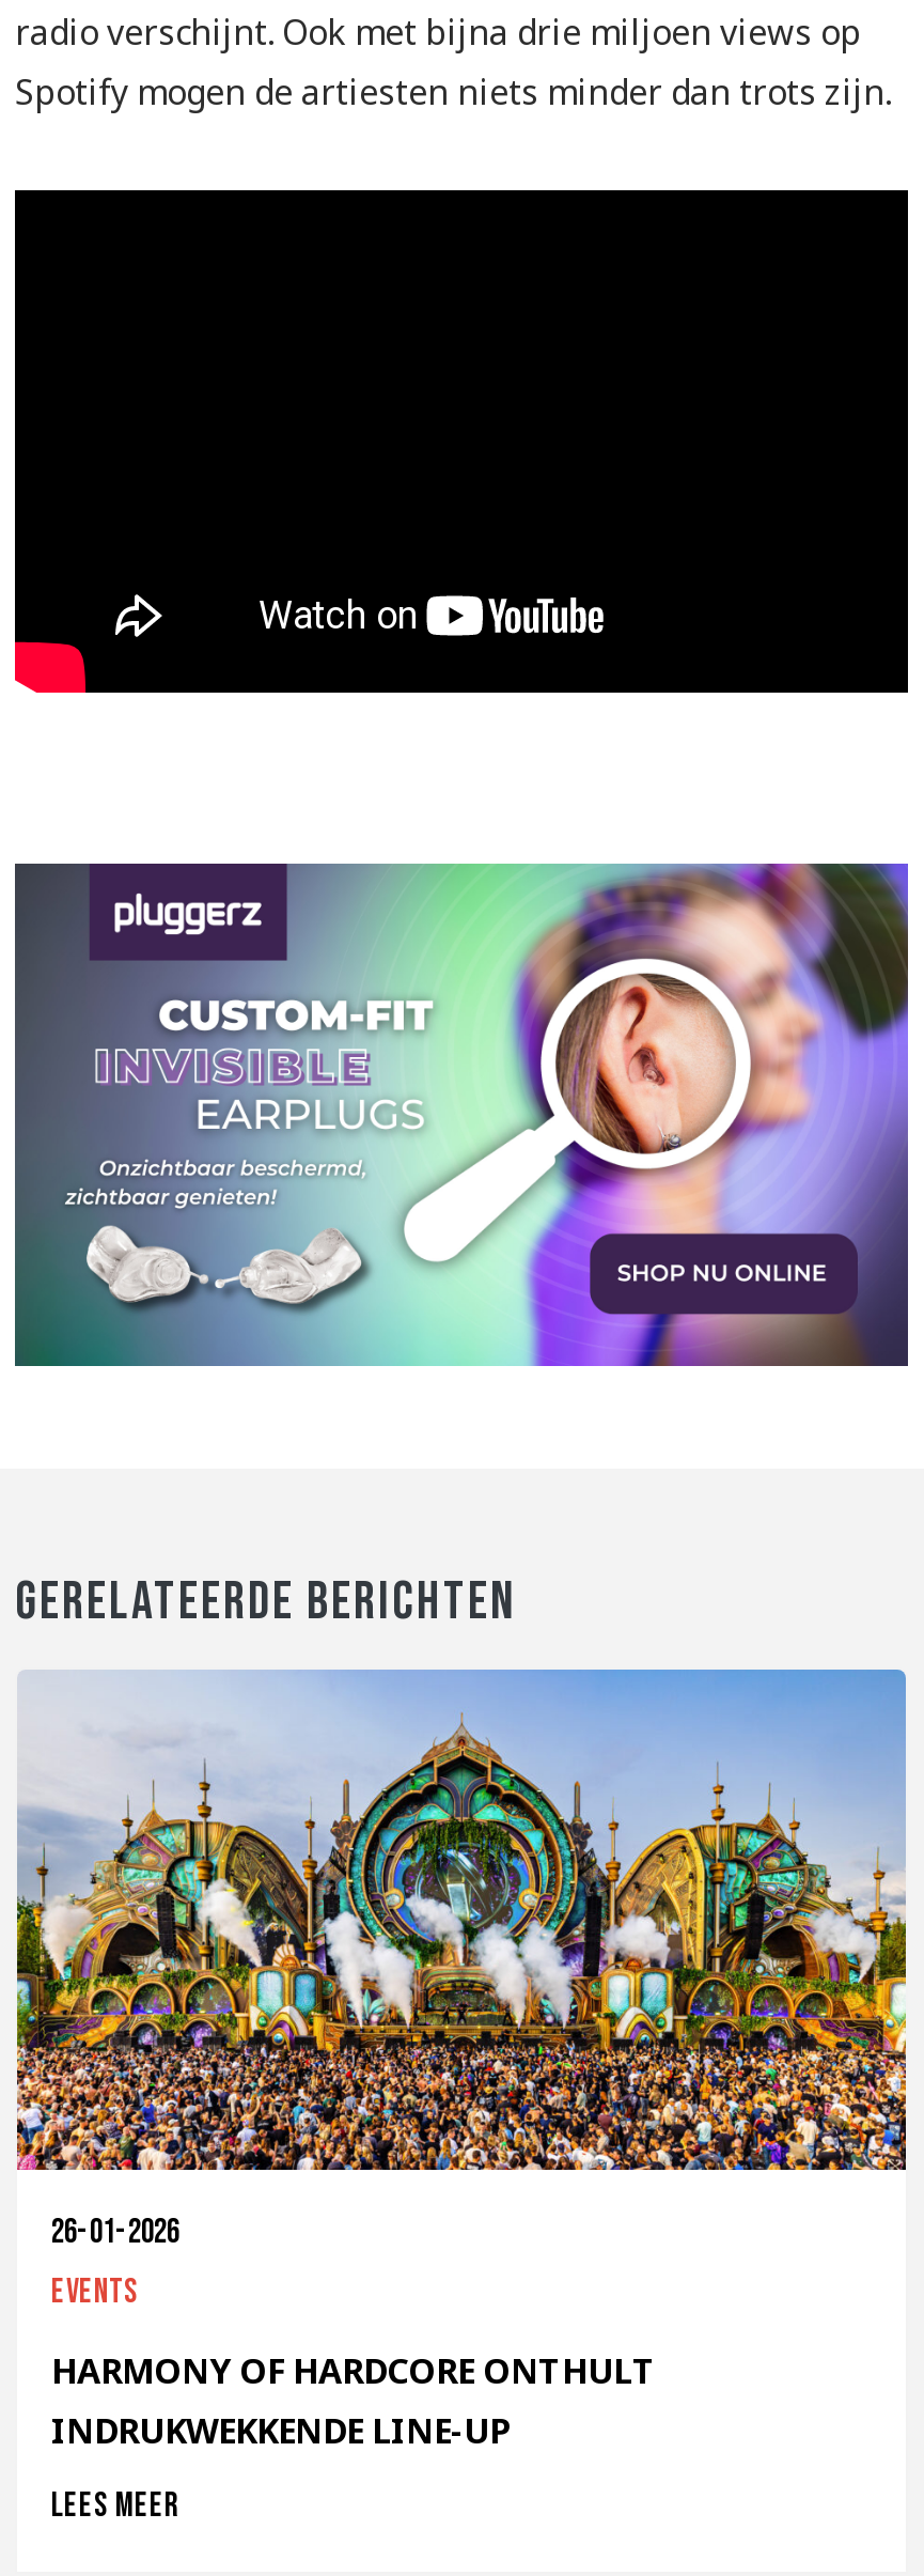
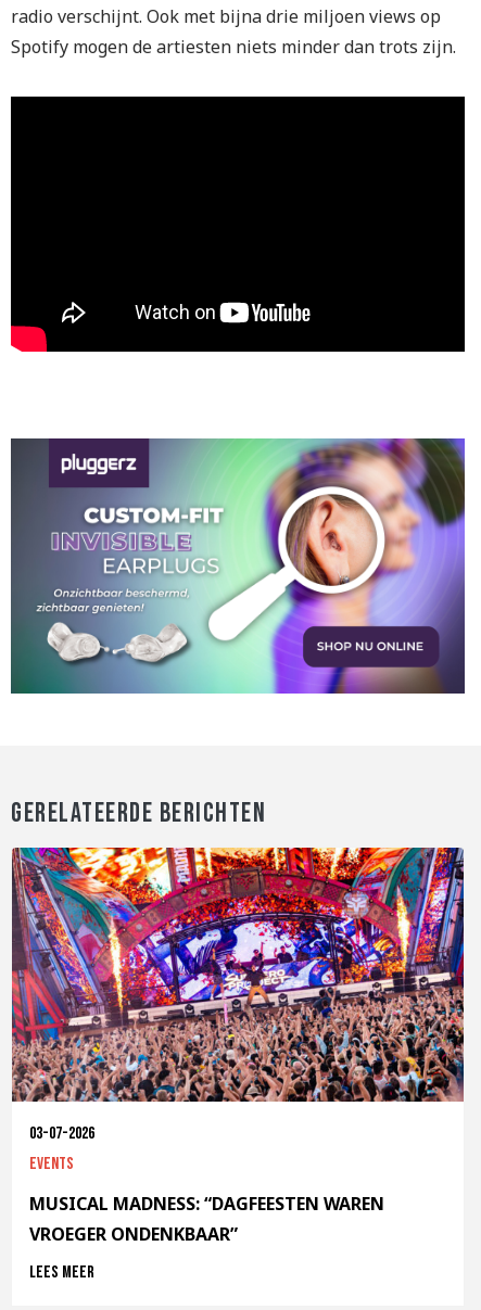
[15,1667,908,2254] [image] | 26-01-2026 -> [11,847,465,1144] [image] | 03-07-2026
[51,2348,656,2455] HARMONY OF HARDCORE ONTHULT | INDRUKWEKKENDE LINE-UP -> [29,1192,384,1246] MUSICAL MADNESS: “DAGFEESTEN WAREN | VROEGER ONDENKBAAR”

